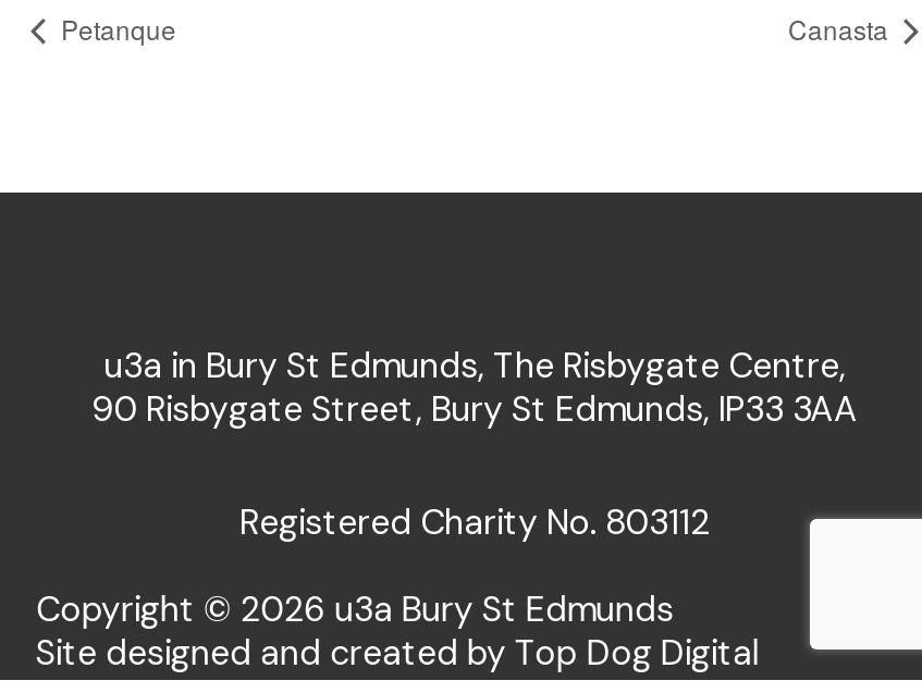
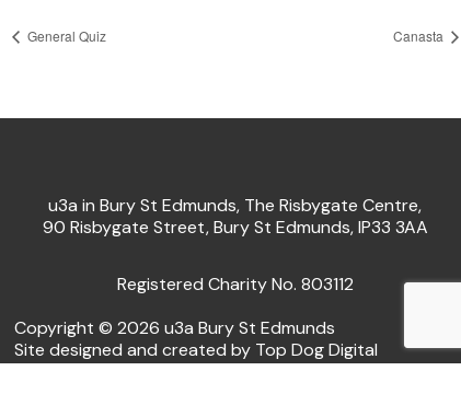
[54,10,176,47] Petanque -> [24,27,106,45] General Quiz

